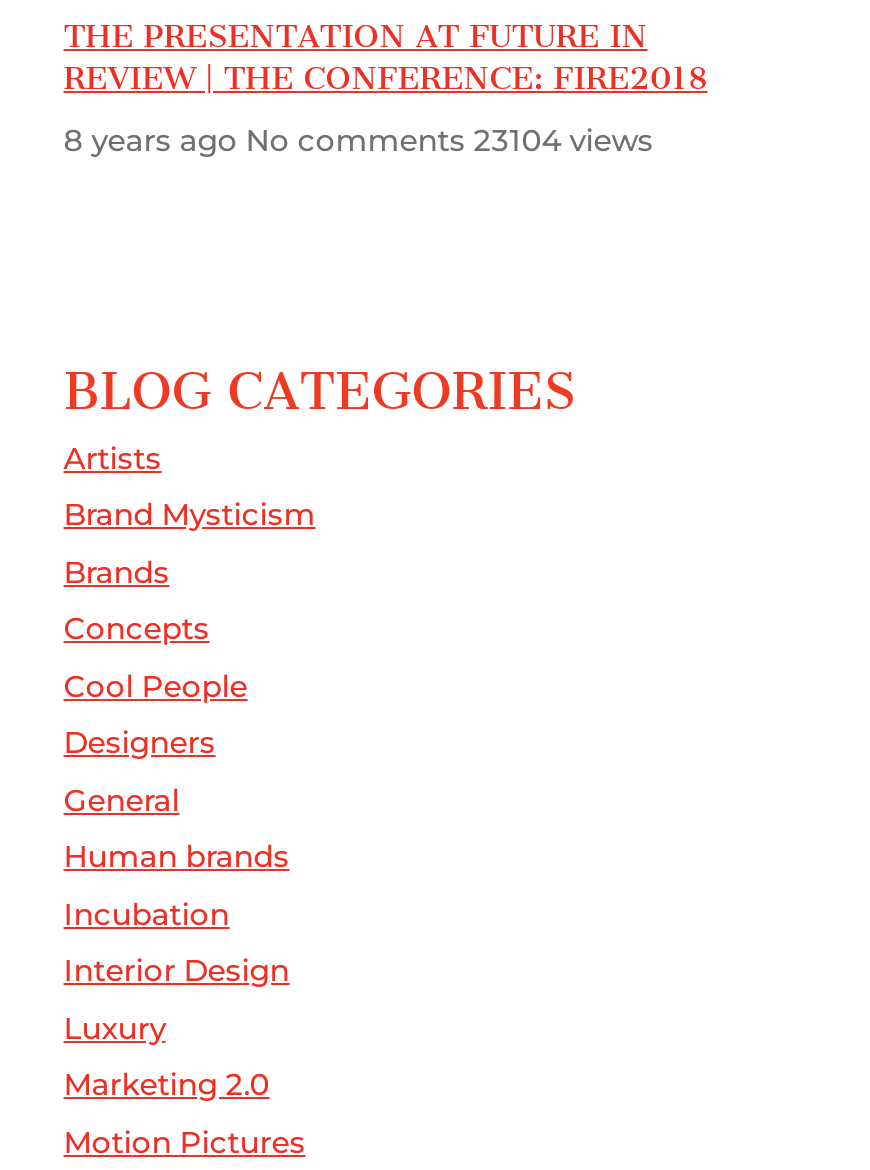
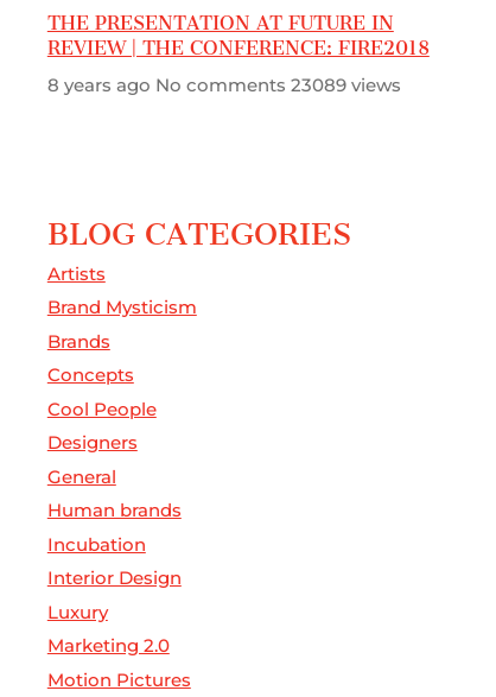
[64,121,654,159] 8 years ago No comments 23104 views -> [47,73,401,96] 8 years ago No comments 23089 views

